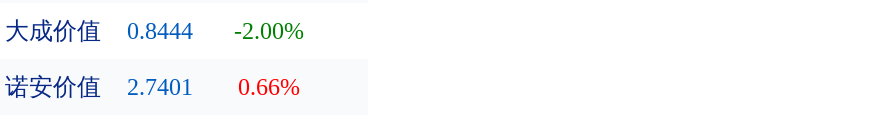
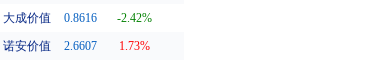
[127,17,193,45] 0.8444 -> [63,11,96,25] 0.8616
[234,17,304,45] -2.00% -> [117,11,152,25] -2.42%
[127,73,193,101] 2.7401 -> [63,39,96,53] 2.6607
[238,73,300,101] 0.66% -> [119,39,150,53] 1.73%

